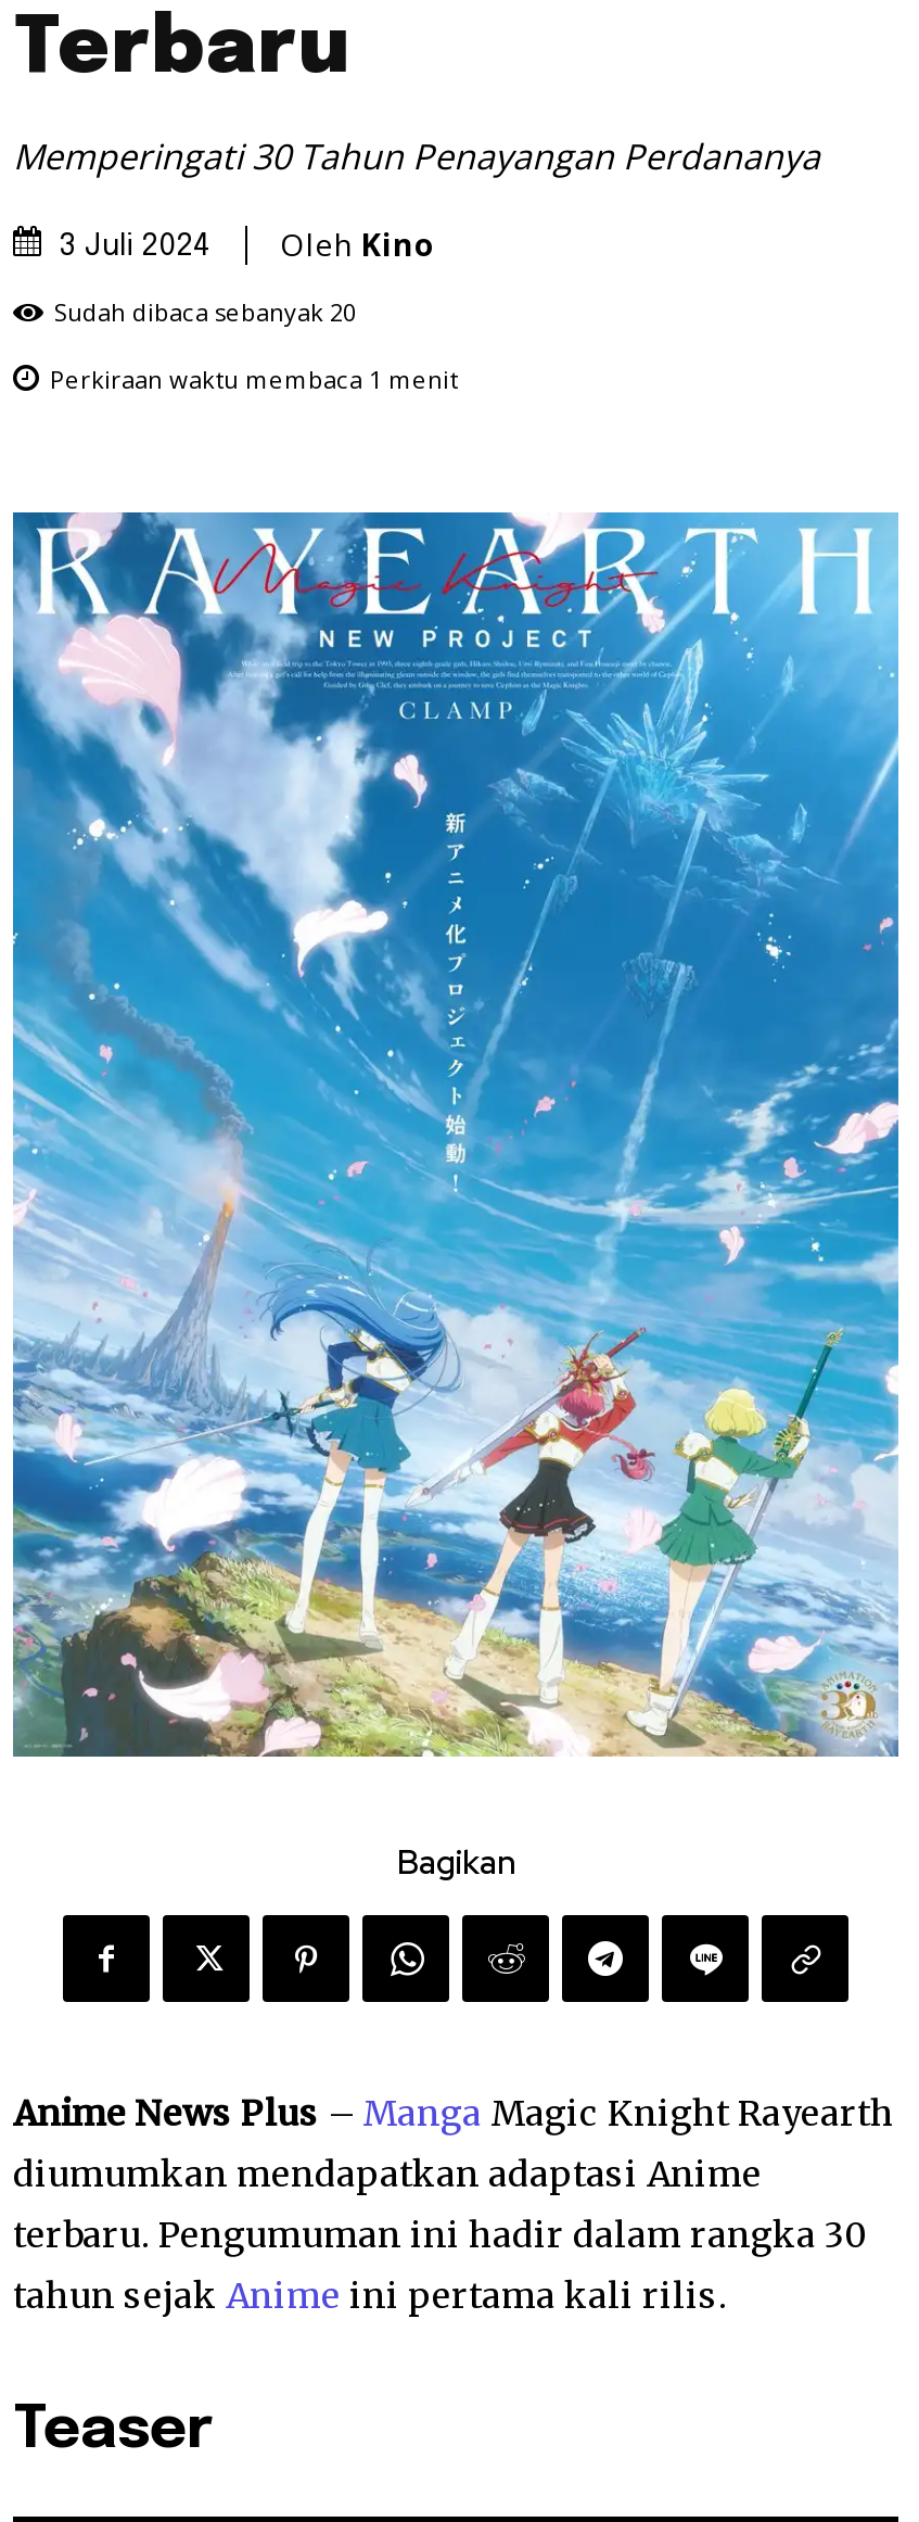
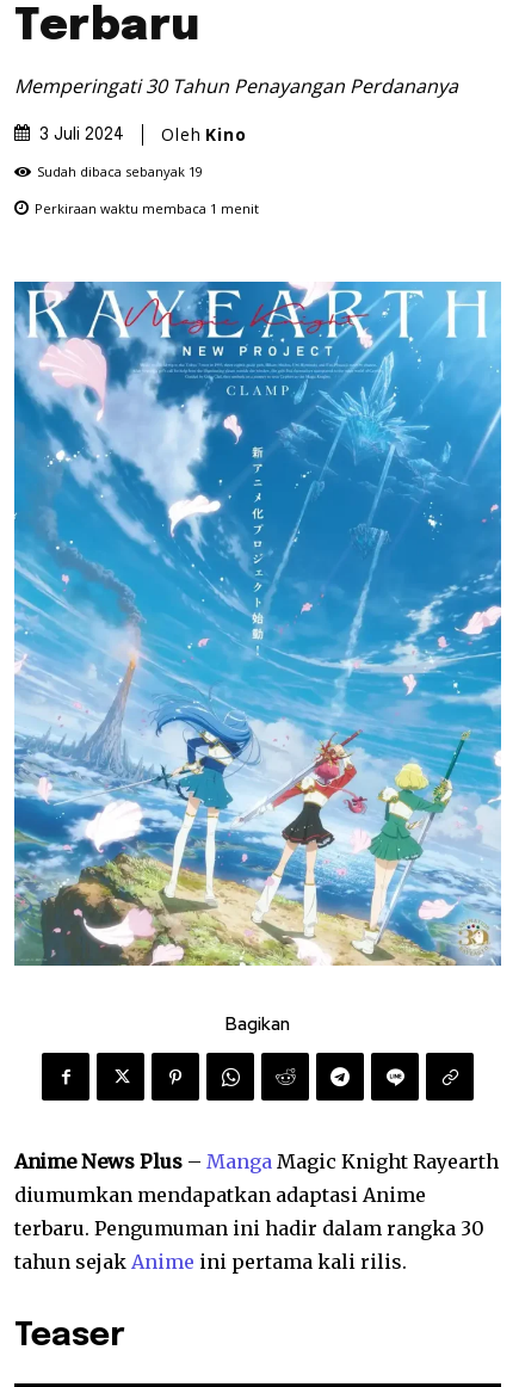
[54,296,356,328] Sudah dibaca sebanyak 20 -> [37,162,203,180] Sudah dibaca sebanyak 19

